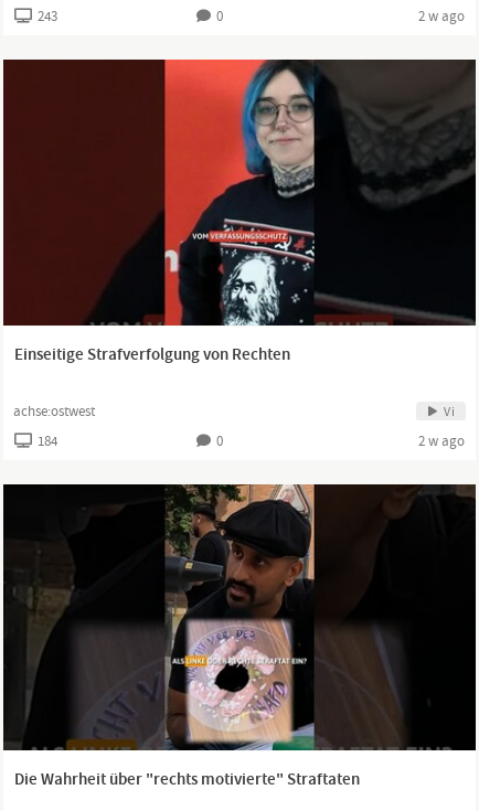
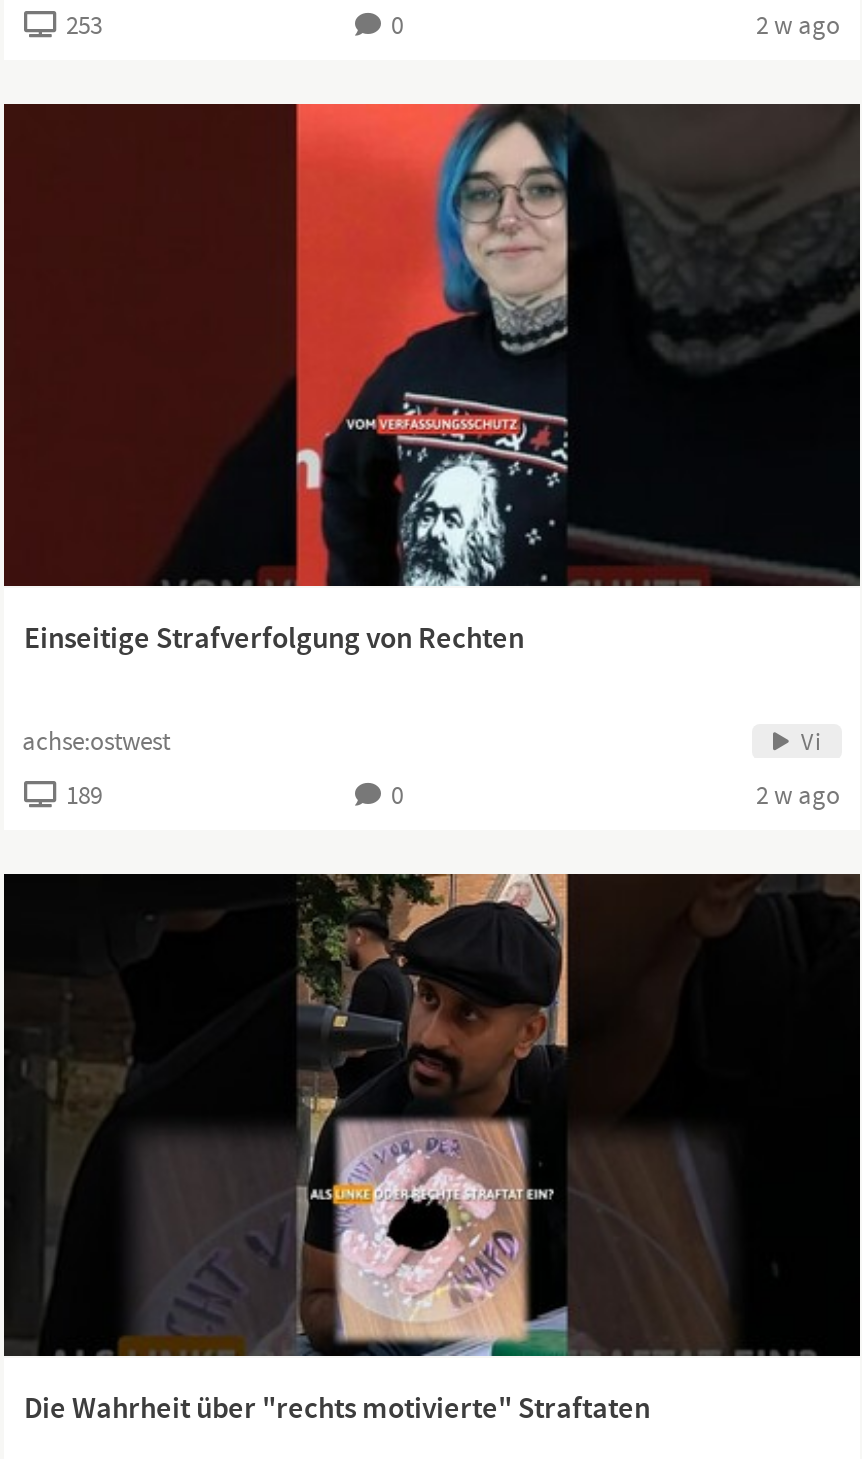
[38,8,57,25] 243 -> [66,10,102,42] 253
[38,432,57,450] 184 -> [66,780,102,812] 189

